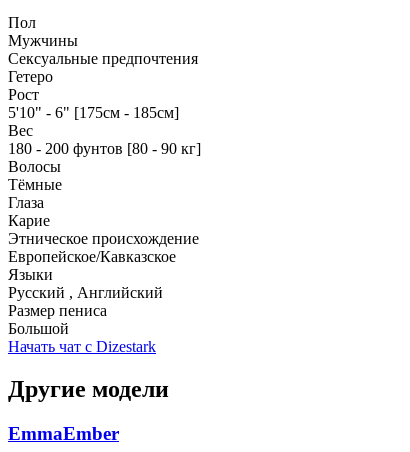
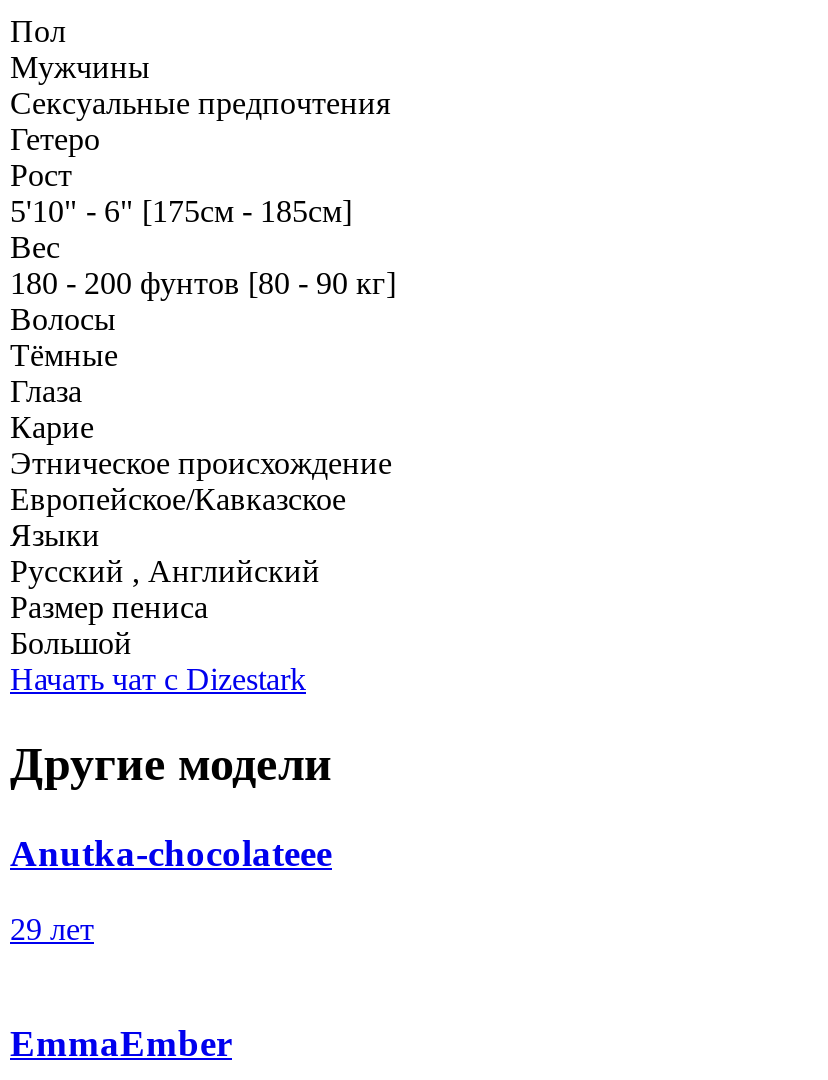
none -> [10,831,332,946] Anutka-chocolateee | 29 лет

